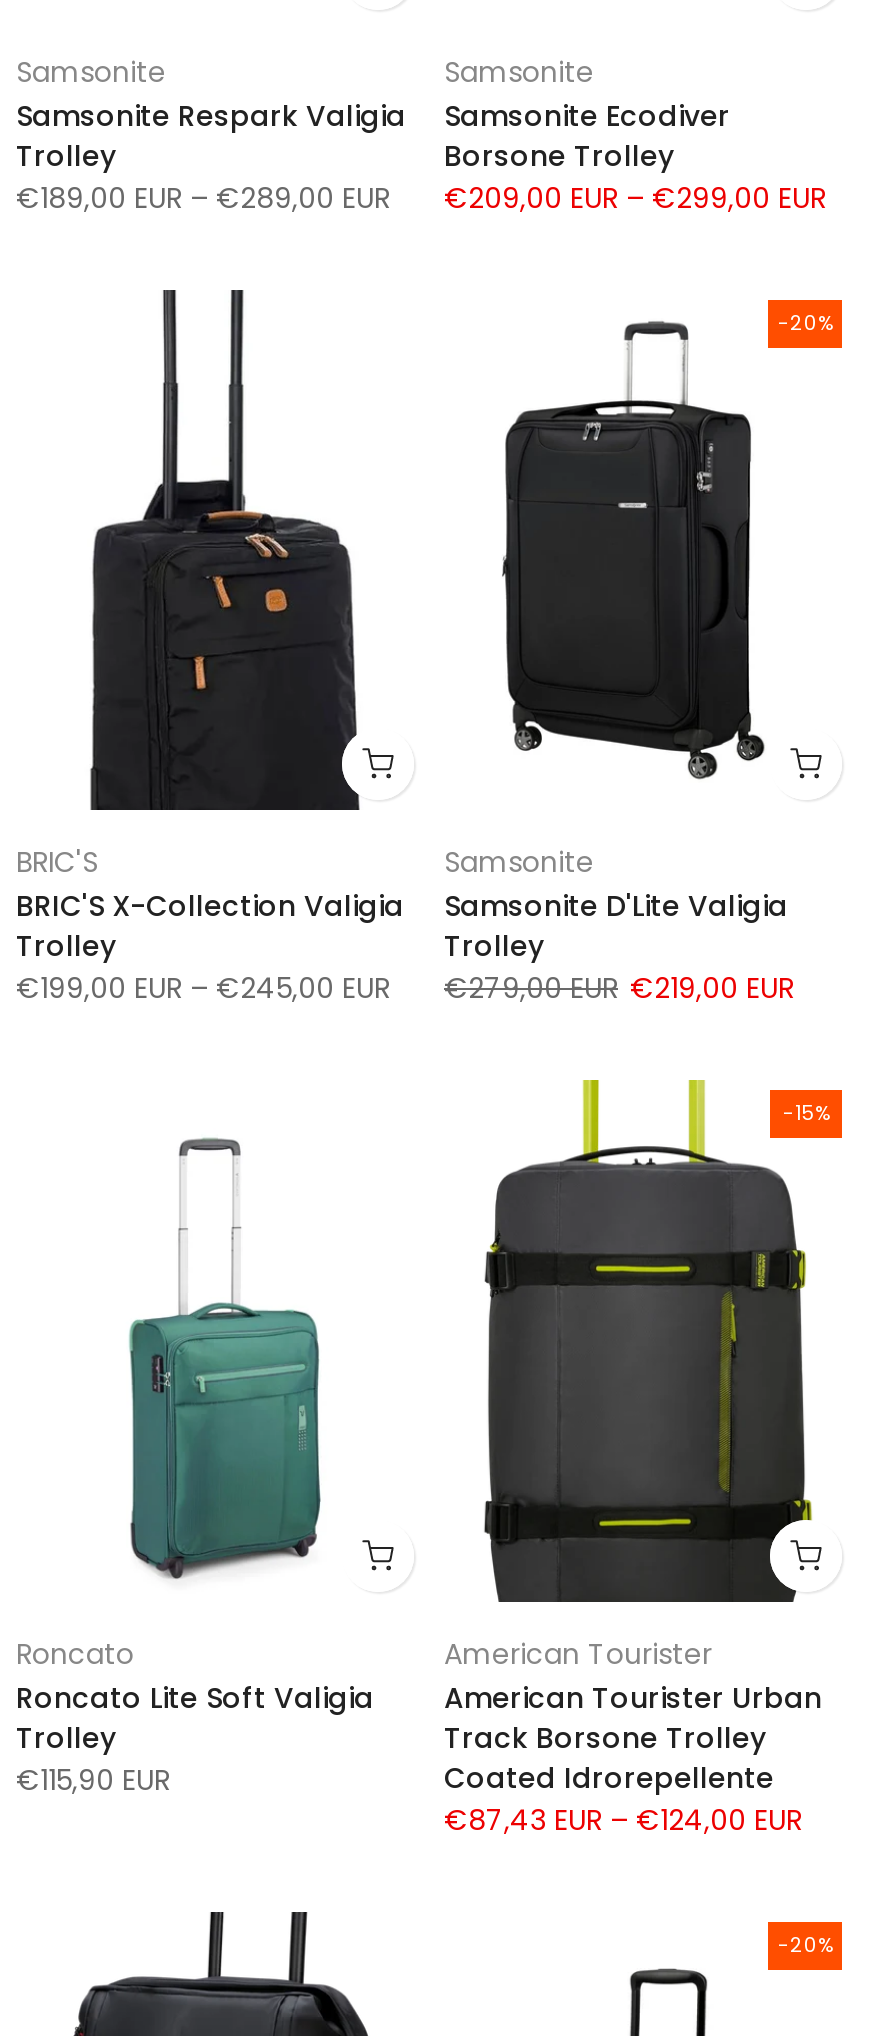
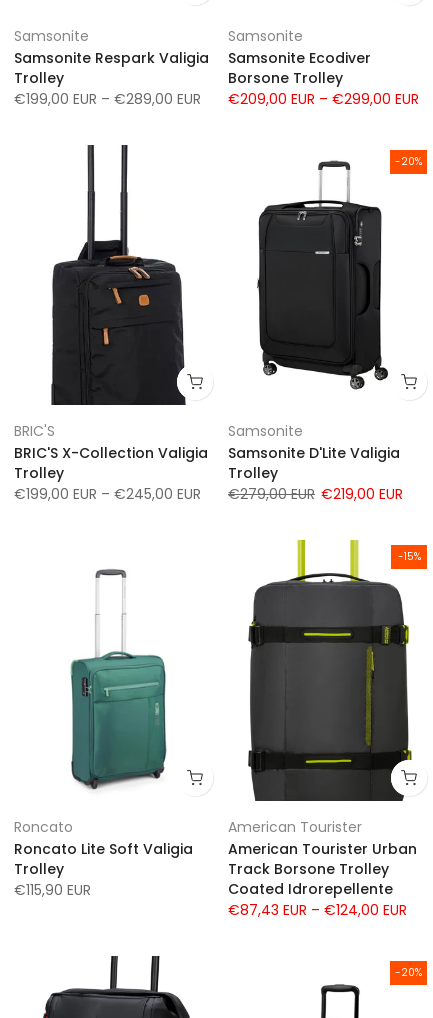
[16,177,826,217] €189,00 EUR – €289,00 EUR €209,00 EUR – €299,00 EUR -> [14,89,419,109] €199,00 EUR – €289,00 EUR €209,00 EUR – €299,00 EUR

